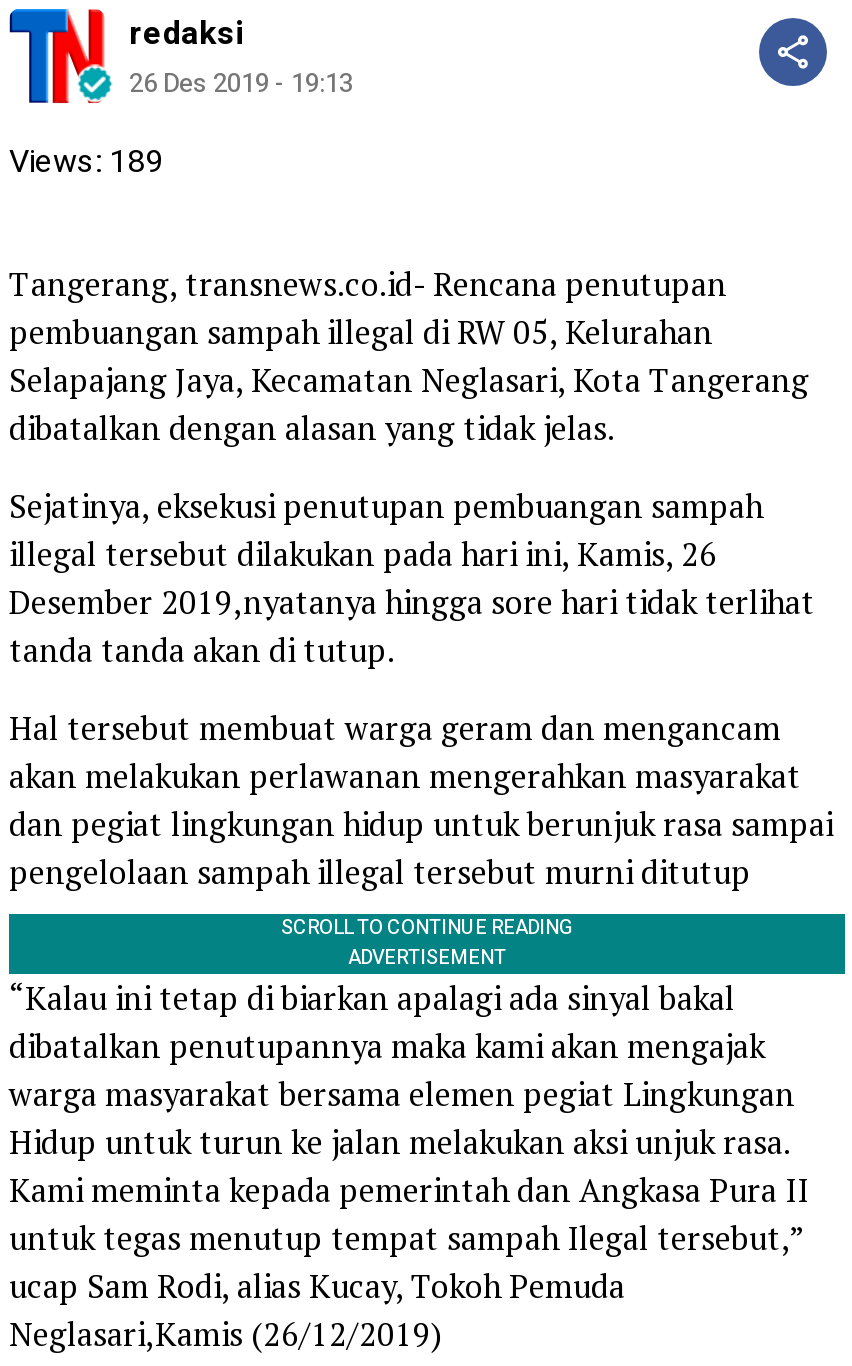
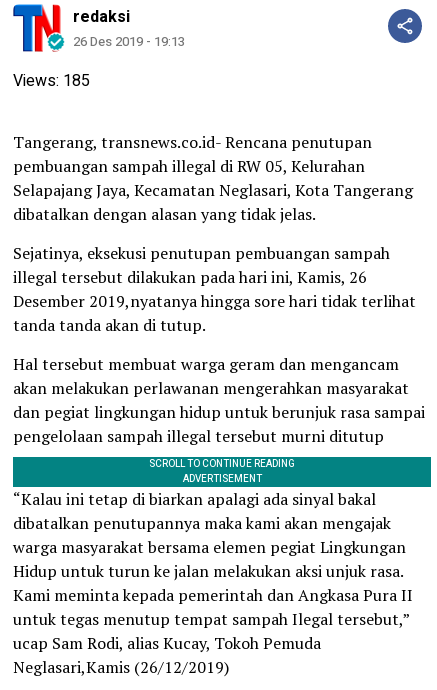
[9,137,163,185] Views: 189 -> [13,69,90,93] Views: 185

